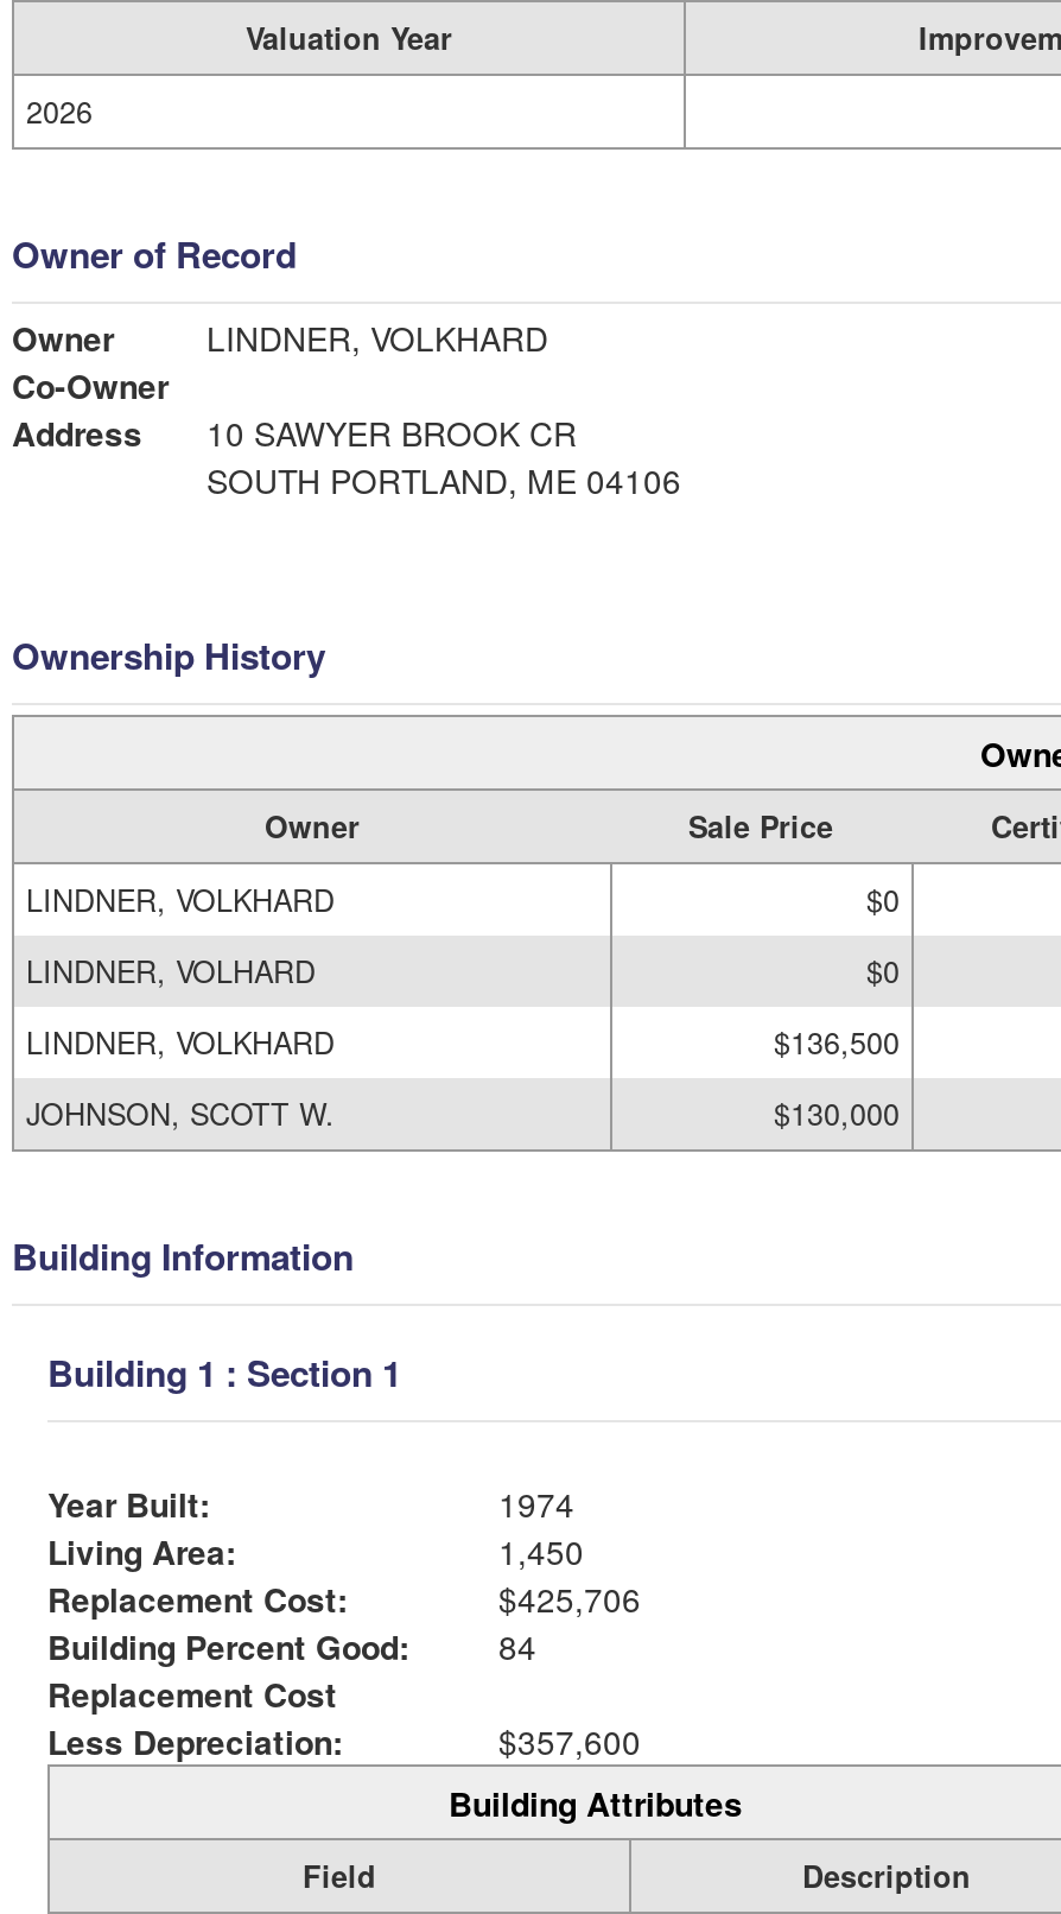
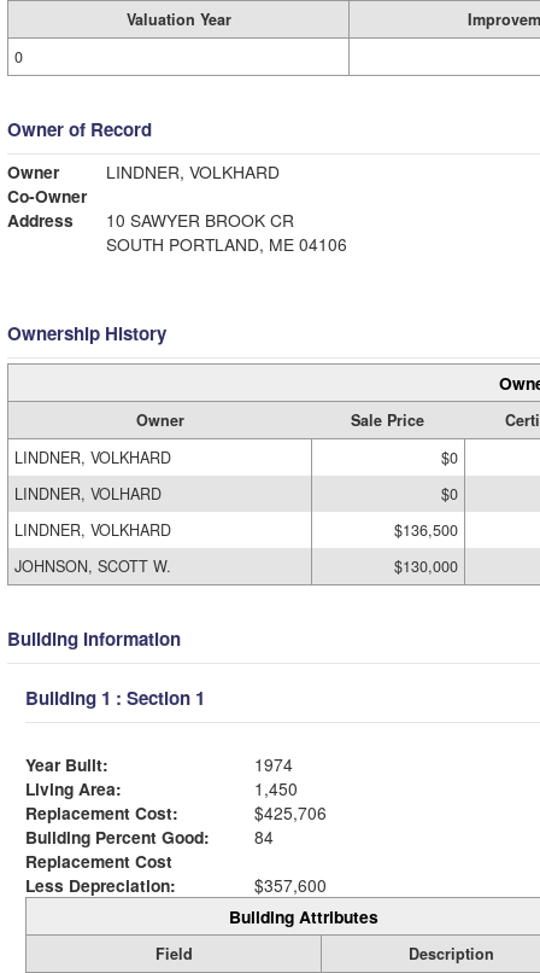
[26,90,93,133] 2026 -> [14,46,23,68] 0

